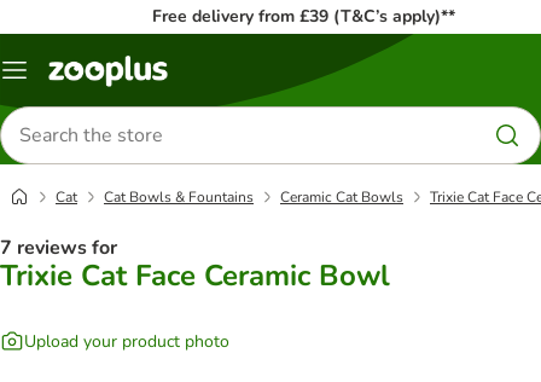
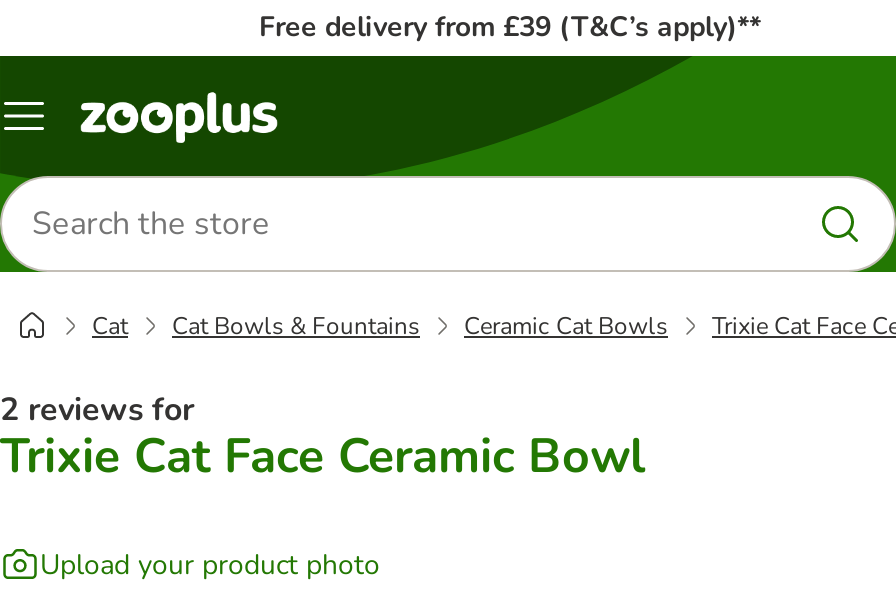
[0,235,117,261] 7 reviews for -> [0,388,194,432] 2 reviews for

